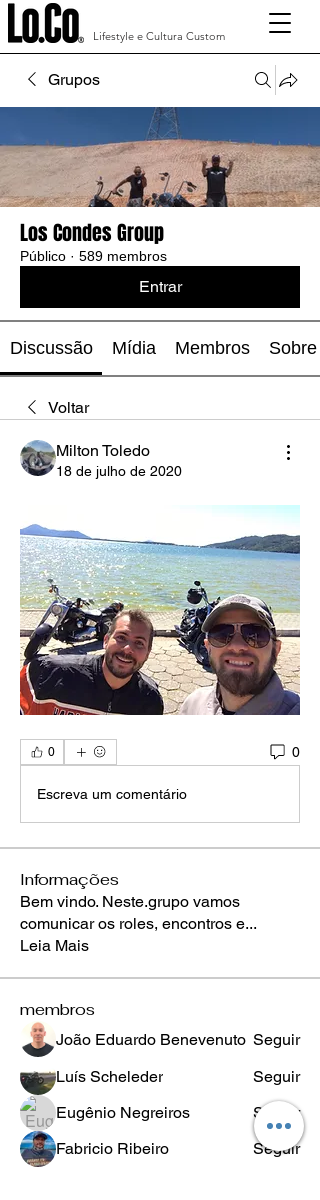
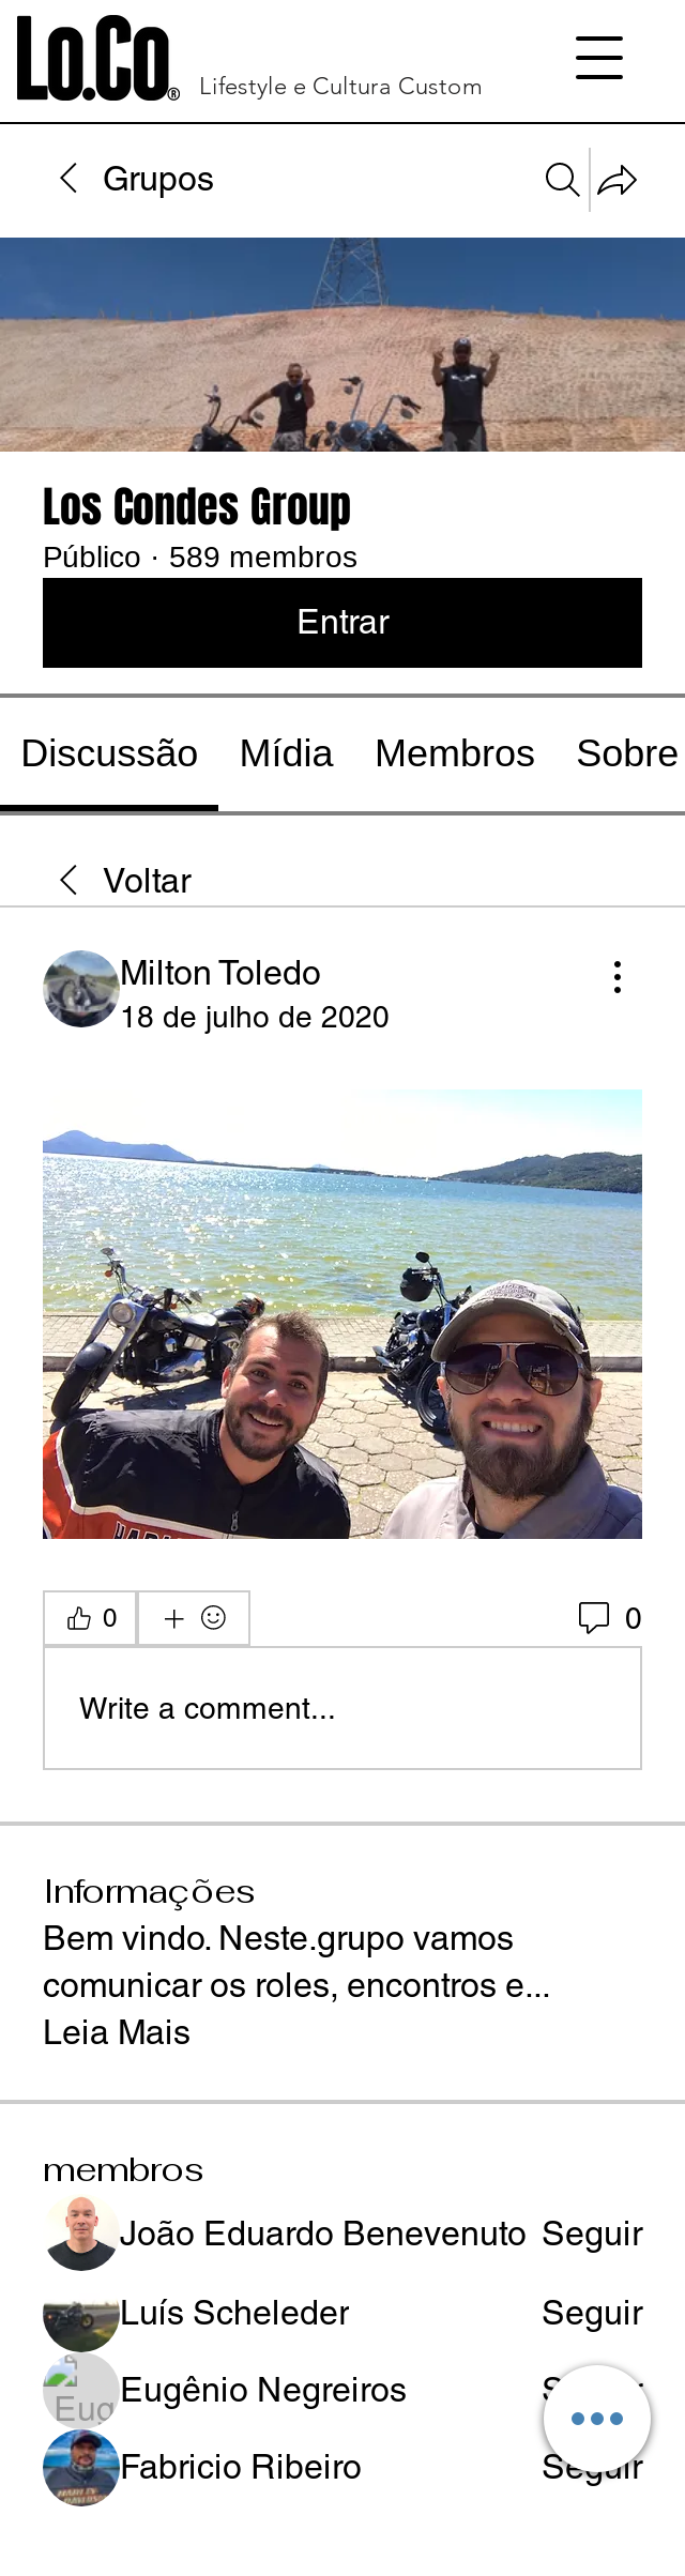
[37,786,187,802] Escreva um comentário -> [79,1691,336,1725] Write a comment...

